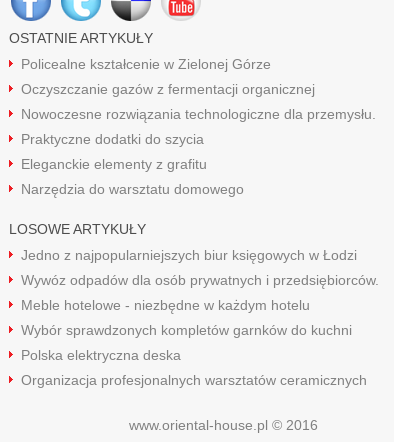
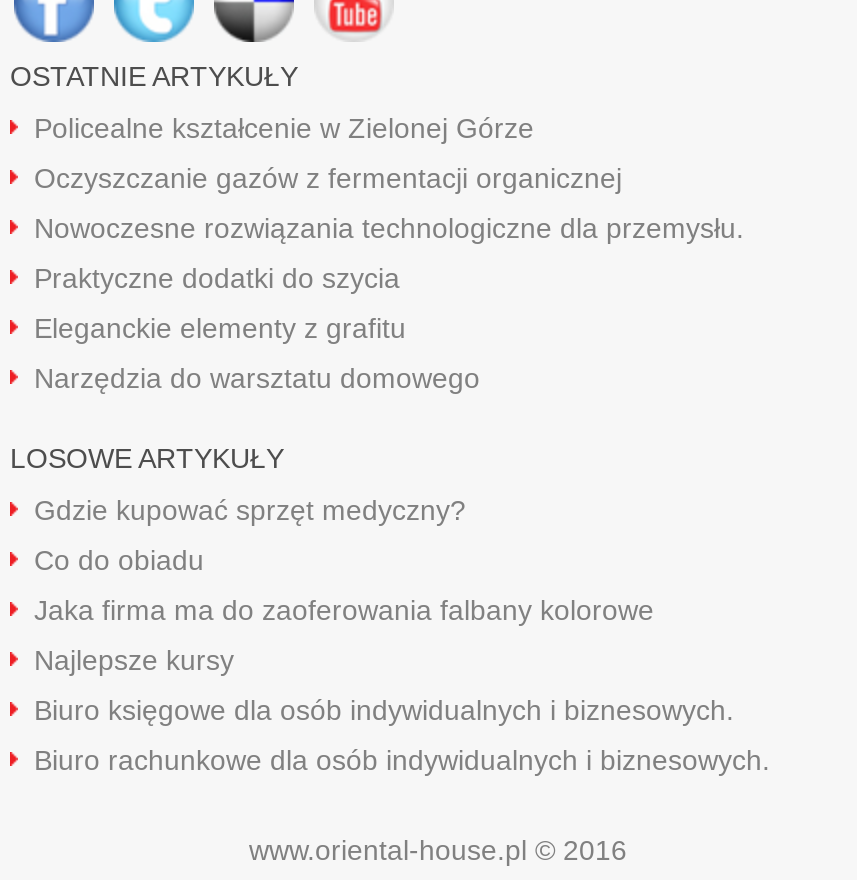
[21,247,357,263] Jedno z najpopularniejszych biur księgowych w Łodzi -> [34,494,466,526] Gdzie kupować sprzęt medyczny?
[21,272,379,288] Wywóz odpadów dla osób prywatnych i przedsiębiorców. -> [34,544,204,576] Co do obiadu
[21,297,310,313] Meble hotelowe - niezbędne w każdym hotelu -> [34,594,654,626] Jaka firma ma do zaoferowania falbany kolorowe
[21,322,352,338] Wybór sprawdzonych kompletów garnków do kuchni -> [34,644,234,676] Najlepsze kursy
[21,347,181,363] Polska elektryczna deska -> [34,694,734,726] Biuro księgowe dla osób indywidualnych i biznesowych.
[21,372,367,388] Organizacja profesjonalnych warsztatów ceramicznych -> [34,744,770,776] Biuro rachunkowe dla osób indywidualnych i biznesowych.

